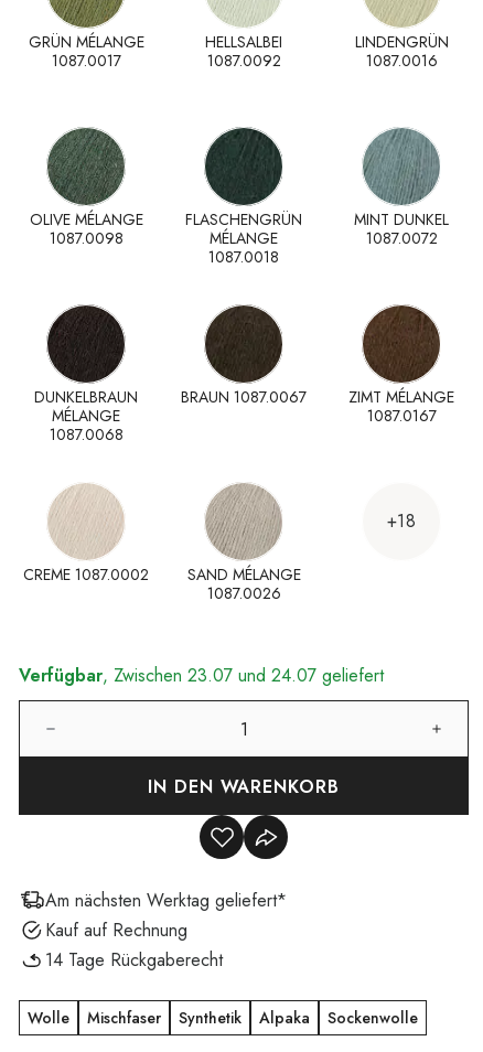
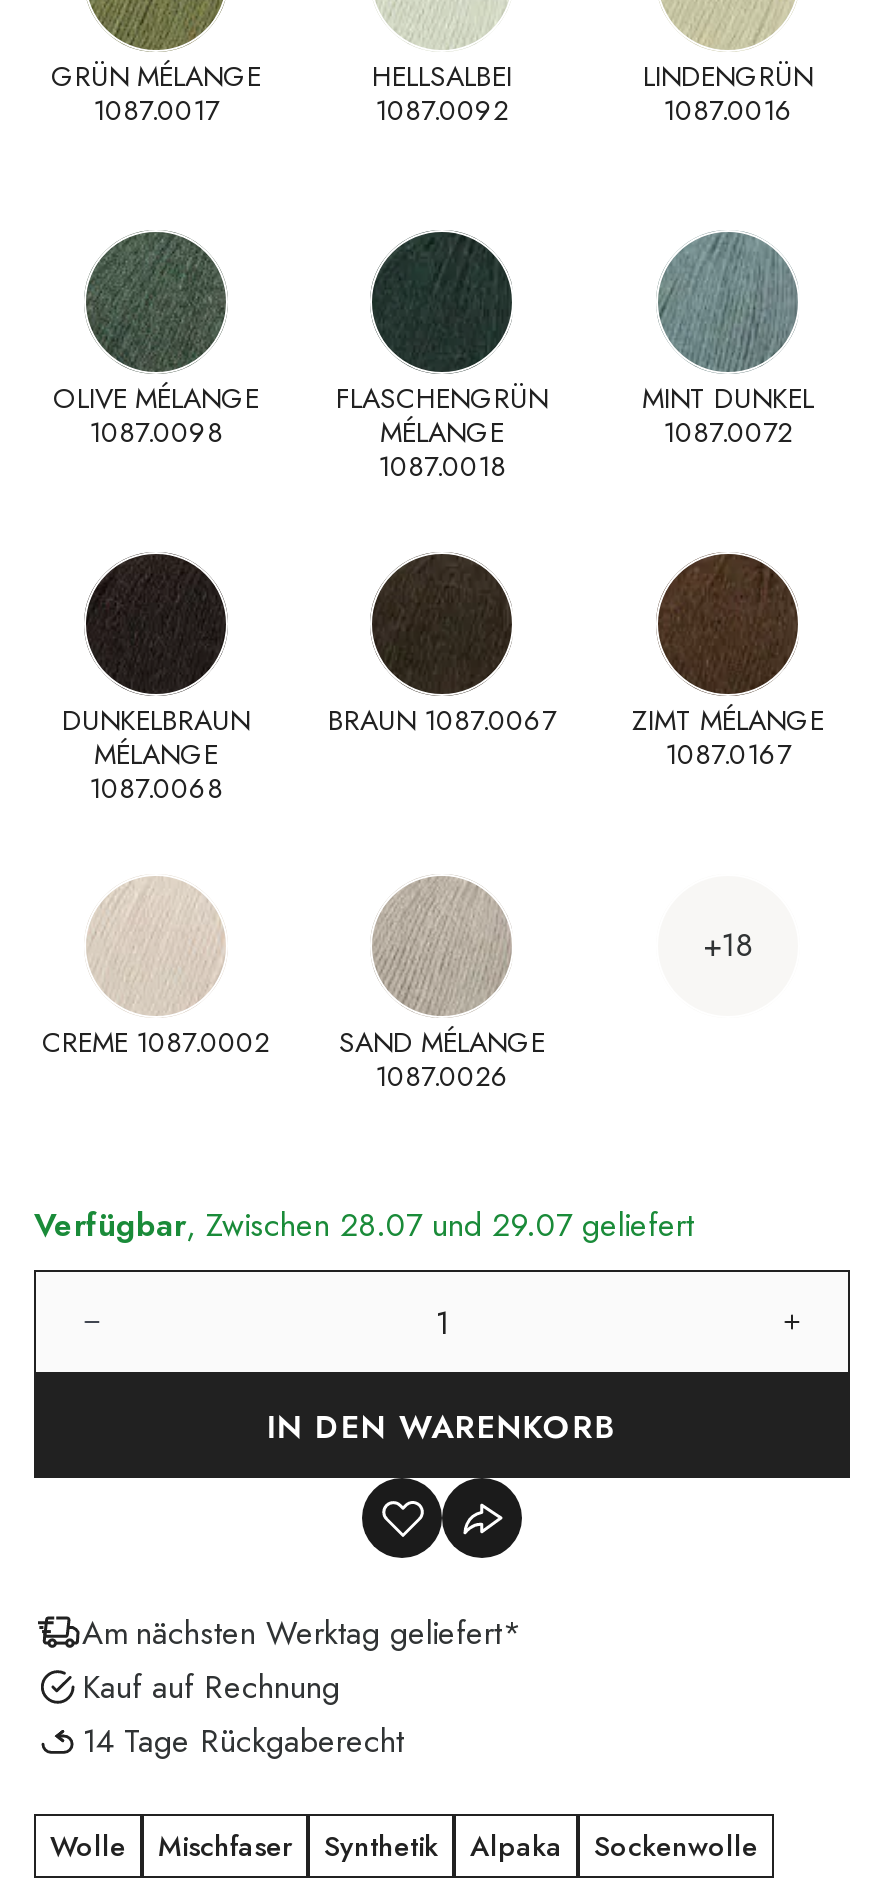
[19,663,384,689] Verfügbar, Zwischen 23.07 und 24.07 geliefert -> [34,1203,694,1249] Verfügbar, Zwischen 28.07 und 29.07 geliefert

